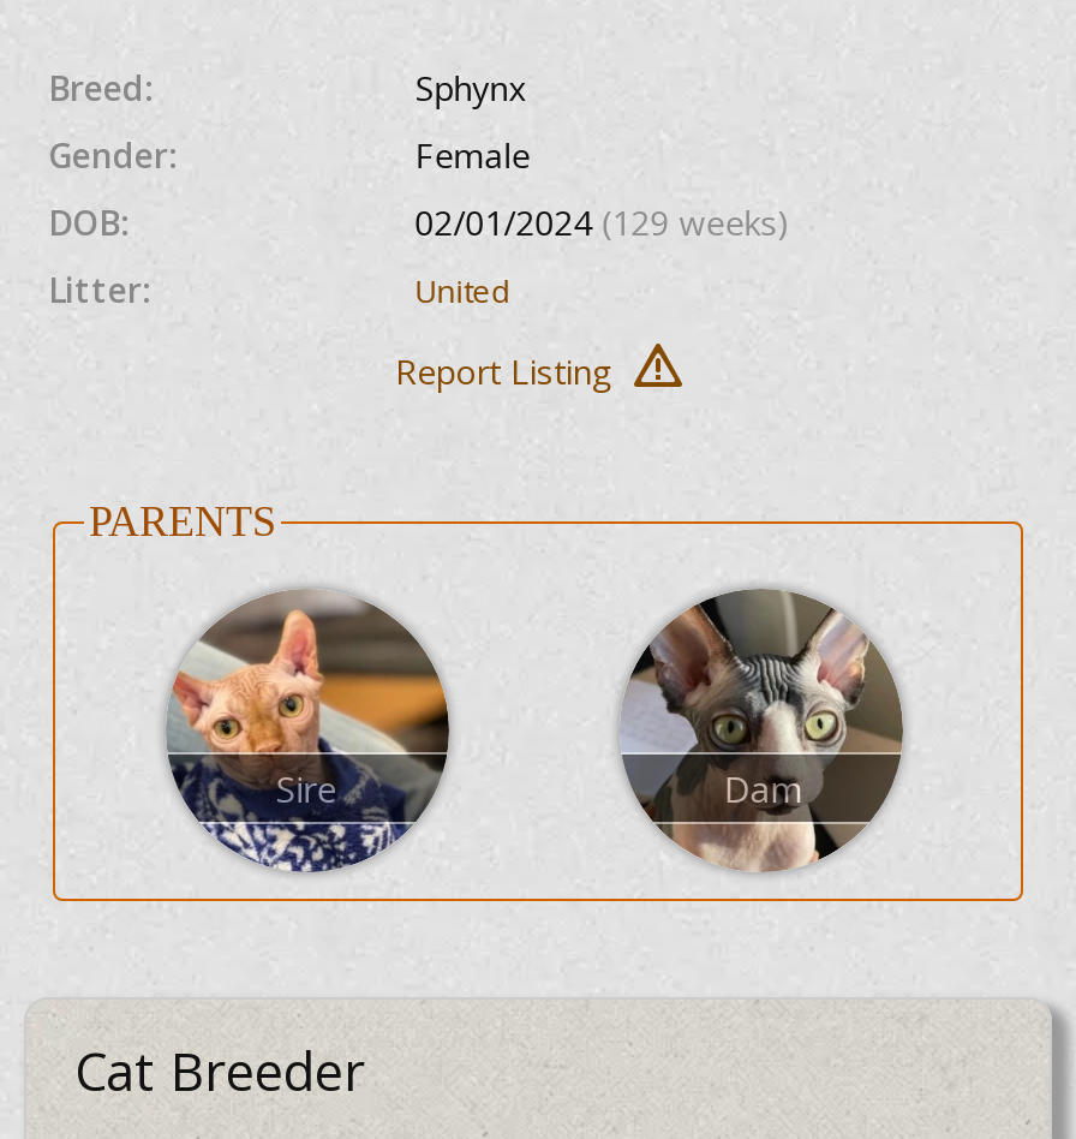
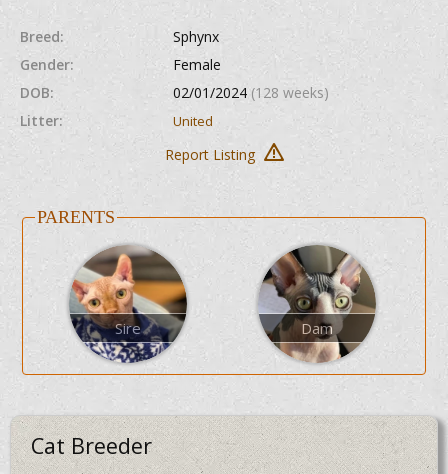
[415,199,790,245] 02/01/2024 (129 weeks) -> [173,83,329,102] 02/01/2024 (128 weeks)

